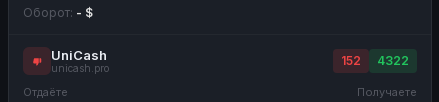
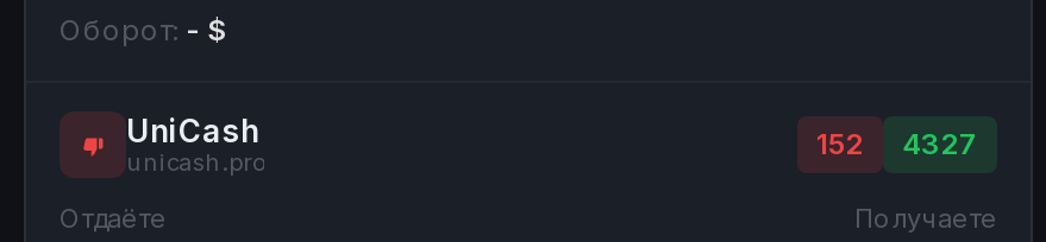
[341,52,409,67] 152 4322 -> [816,125,978,160] 152 4327

